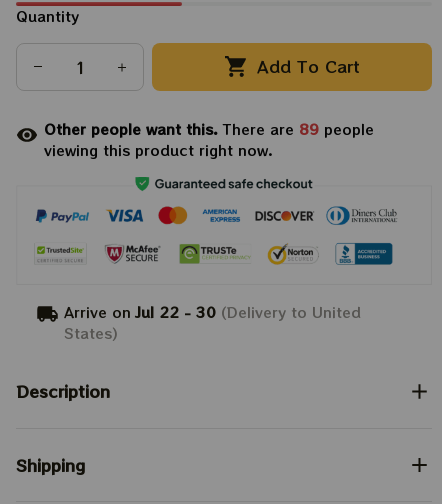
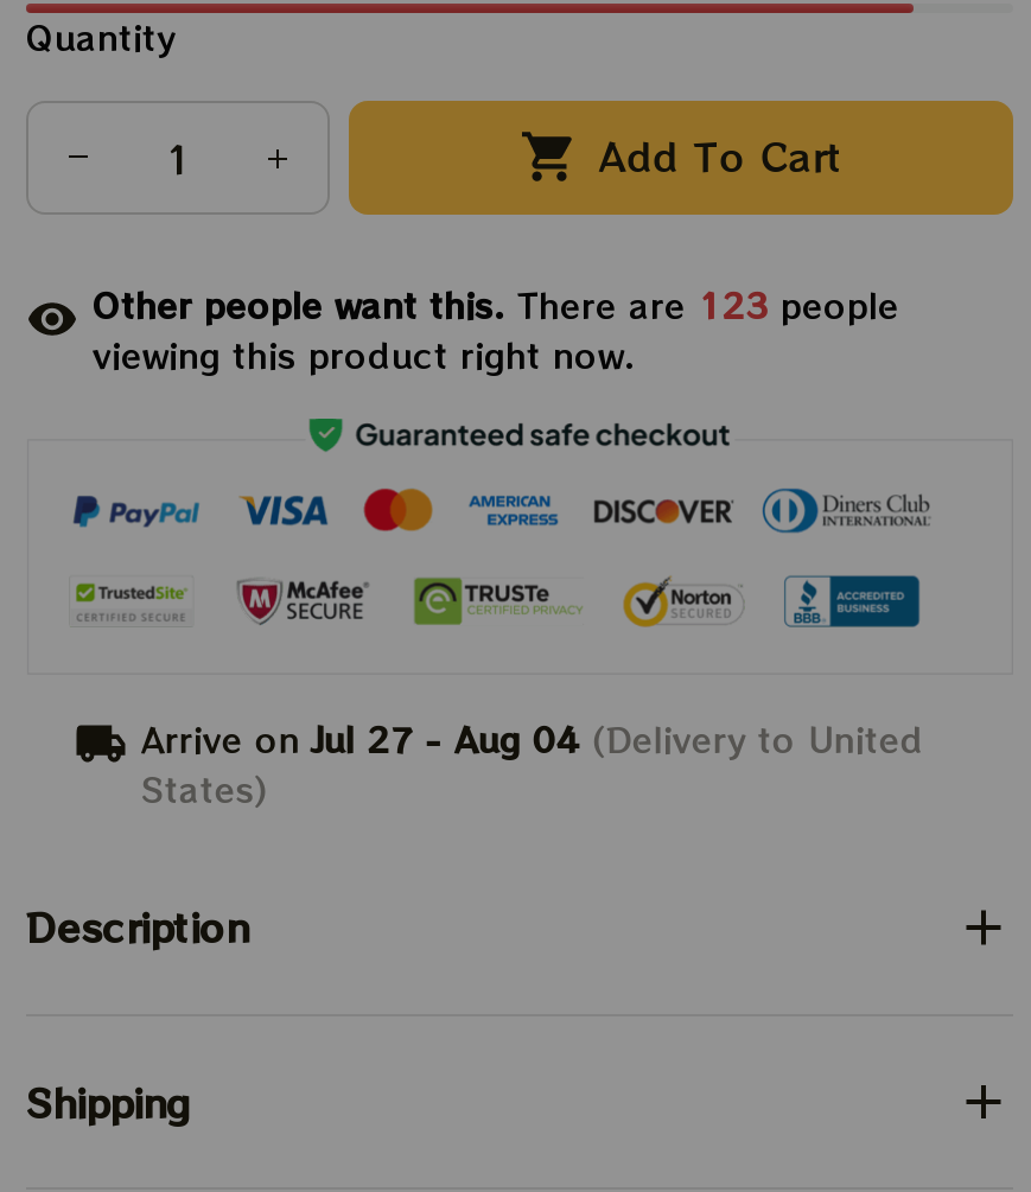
[44,119,374,139] Other people want this. There are 89 people -> [93,280,899,328] Other people want this. There are 123 people
[64,302,361,322] Arrive on Jul 22 - 30 (Delivery to United -> [141,714,924,762] Arrive on Jul 27 - Aug 04 (Delivery to United

